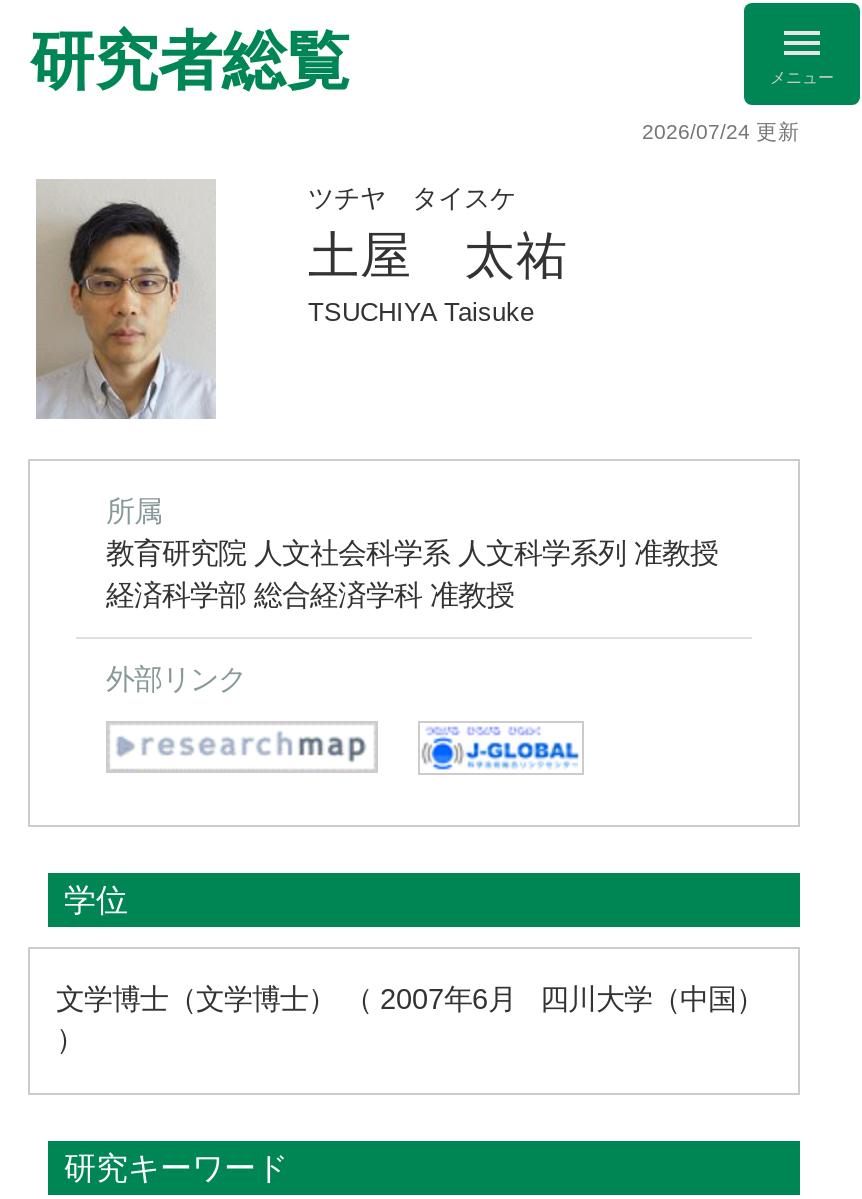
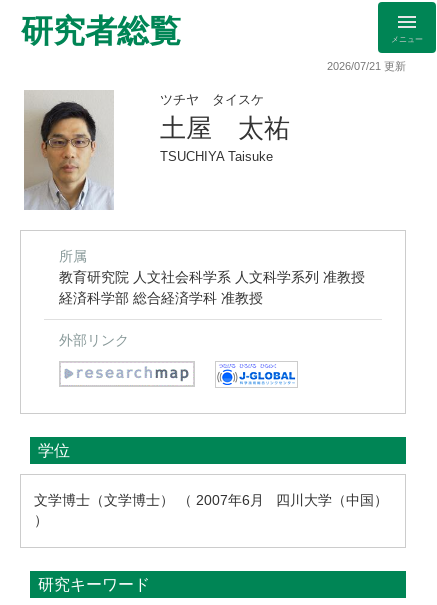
[642,119,800,143] 2026/07/24 更新 -> [327,60,406,72] 2026/07/21 更新

